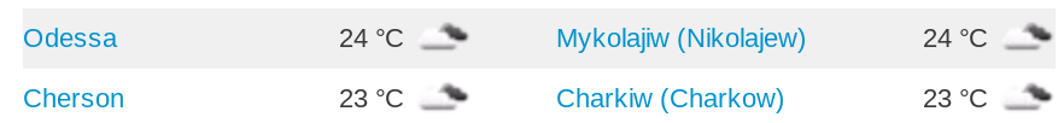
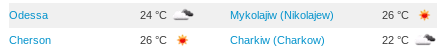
[923,23,995,52] 24 °C -> [382,9,412,21] 26 °C
[339,83,411,112] 23 °C -> [140,34,170,46] 26 °C
[923,83,995,112] 23 °C -> [382,34,412,46] 22 °C

